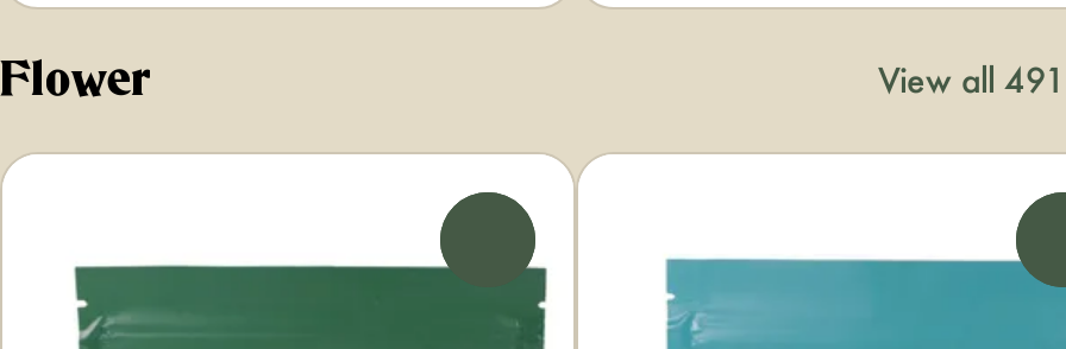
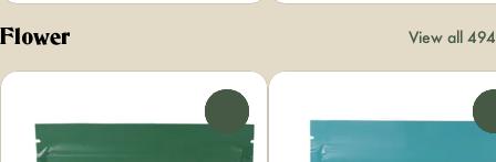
[878,57,1066,102] View all 491 -> [409,26,496,47] View all 494

